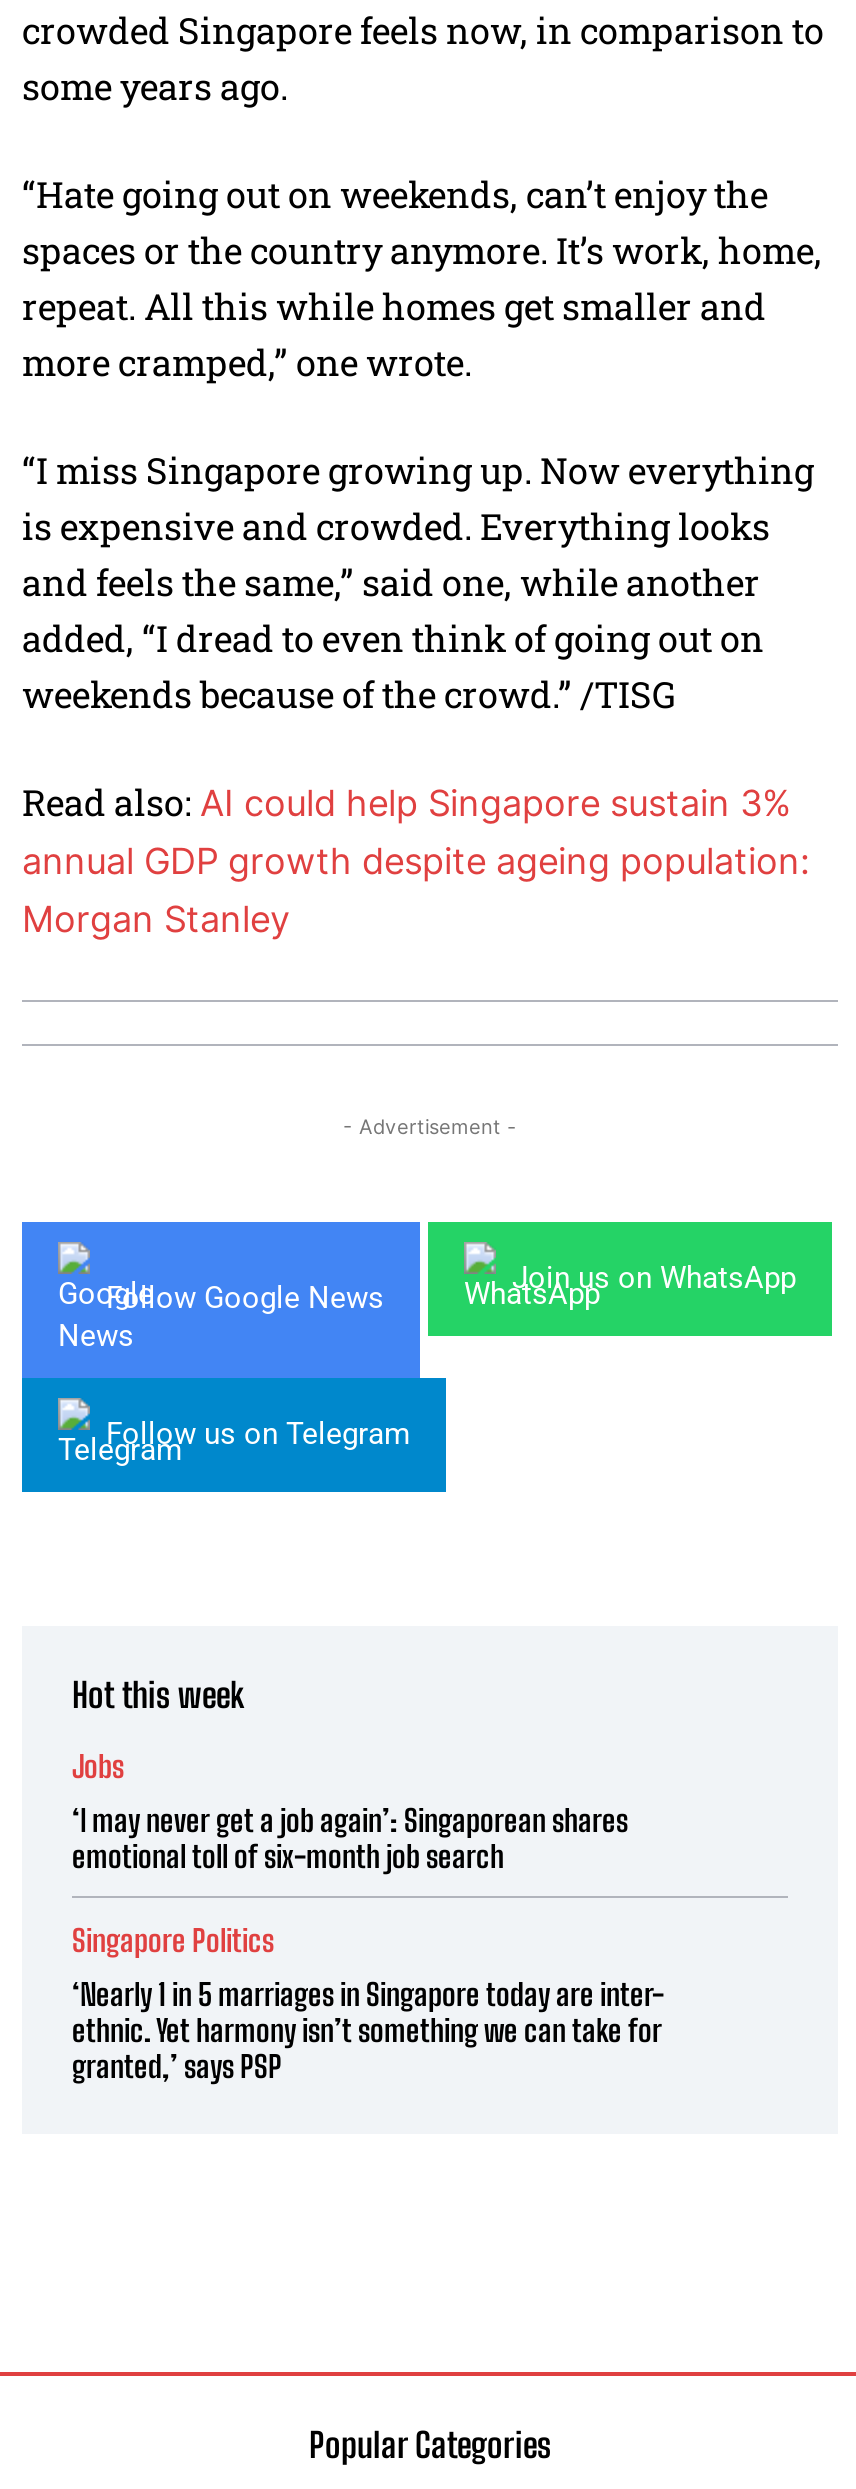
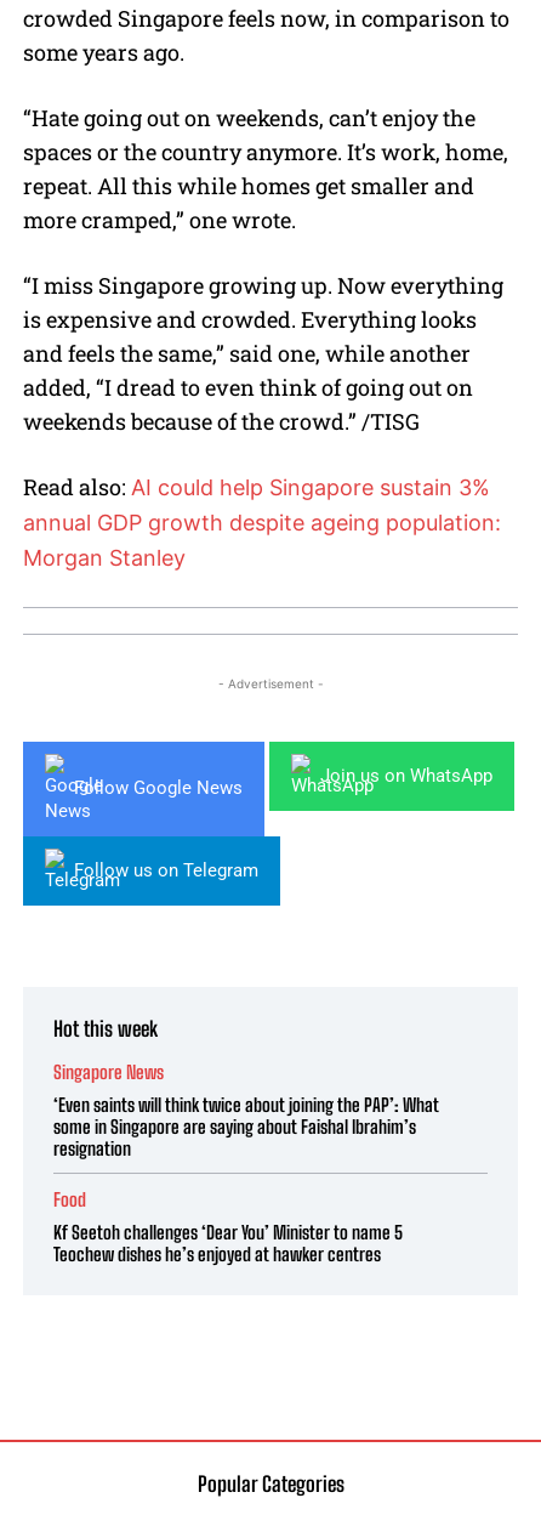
[72,1748,124,1784] Jobs -> [53,1061,164,1083] Singapore News
[72,1802,628,1874] ‘I may never get a job again’: Singaporean shares | emotional toll of six-month job search -> [53,1094,439,1159] ‘Even saints will think twice about joining the PAP’: What | some in Singapore are saying about Faishal Ibrahim’s | resignation
[72,1922,274,1958] Singapore Politics -> [53,1188,86,1210] Food
[72,1976,664,2084] ‘Nearly 1 in 5 marriages in Singapore today are inter- | ethnic. Yet harmony isn’t something we can take for | granted,’ says PSP -> [53,1221,403,1265] Kf Seetoh challenges ‘Dear You’ Minister to name 5 | Teochew dishes he’s enjoyed at hawker centres

